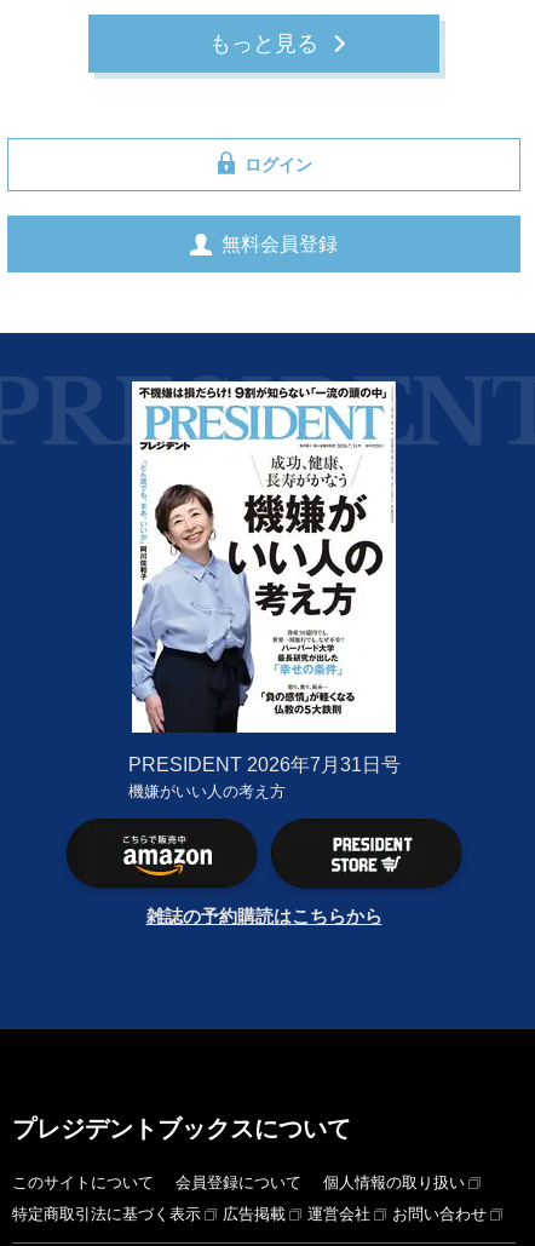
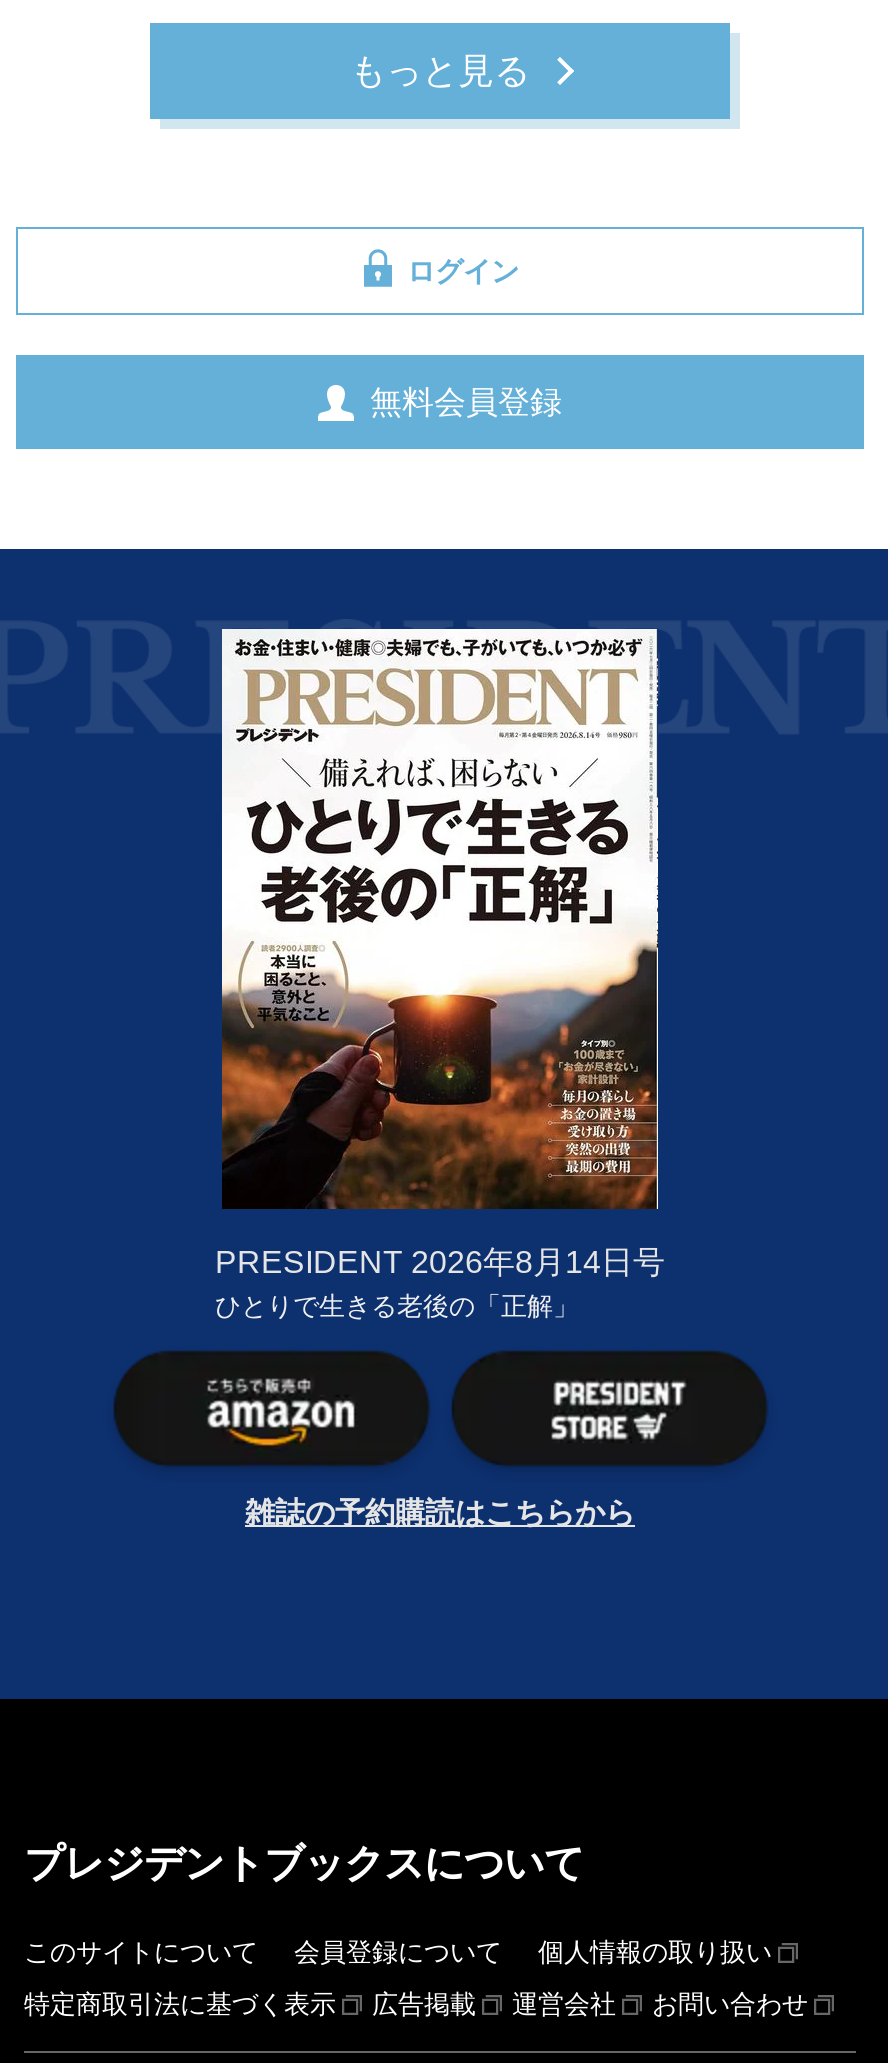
[128,385,400,801] [image] | PRESIDENT 2026年7月31日号 | 機嫌がいい人の考え方 -> [215,633,665,1321] [image] | PRESIDENT 2026年8月14日号 | ひとりで生きる老後の「正解」

